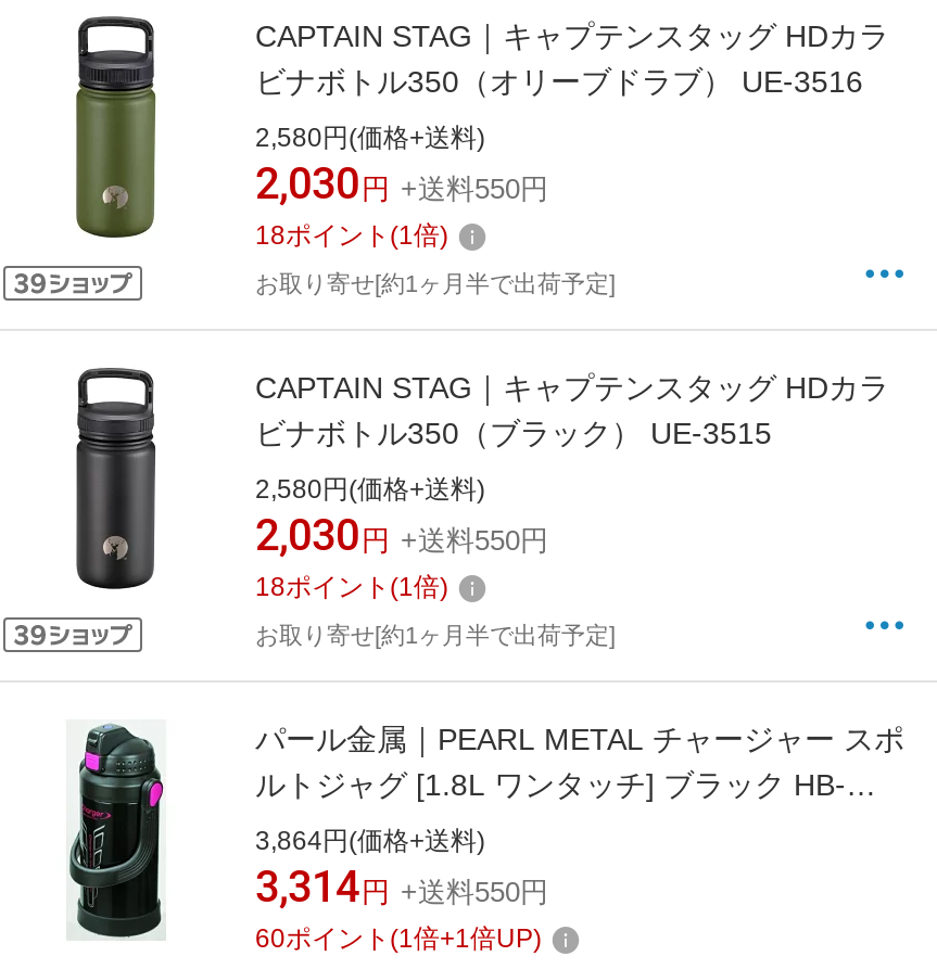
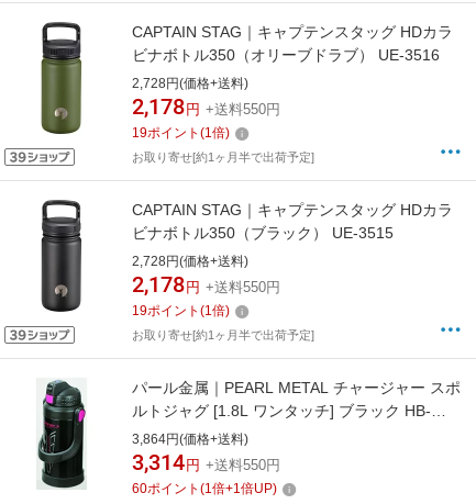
[255,123,485,153] 2,580円(価格+送料) -> [132,76,248,91] 2,728円(価格+送料)
[255,157,548,209] 2,030円 +送料550円 -> [132,93,280,120] 2,178円 +送料550円
[255,220,448,251] 18ポイント(1倍) -> [132,125,230,141] 19ポイント(1倍)
[255,474,485,505] 2,580円(価格+送料) -> [132,254,248,269] 2,728円(価格+送料)
[255,509,548,561] 2,030円 +送料550円 -> [132,271,280,298] 2,178円 +送料550円
[255,572,448,602] 18ポイント(1倍) -> [132,303,230,318] 19ポイント(1倍)

